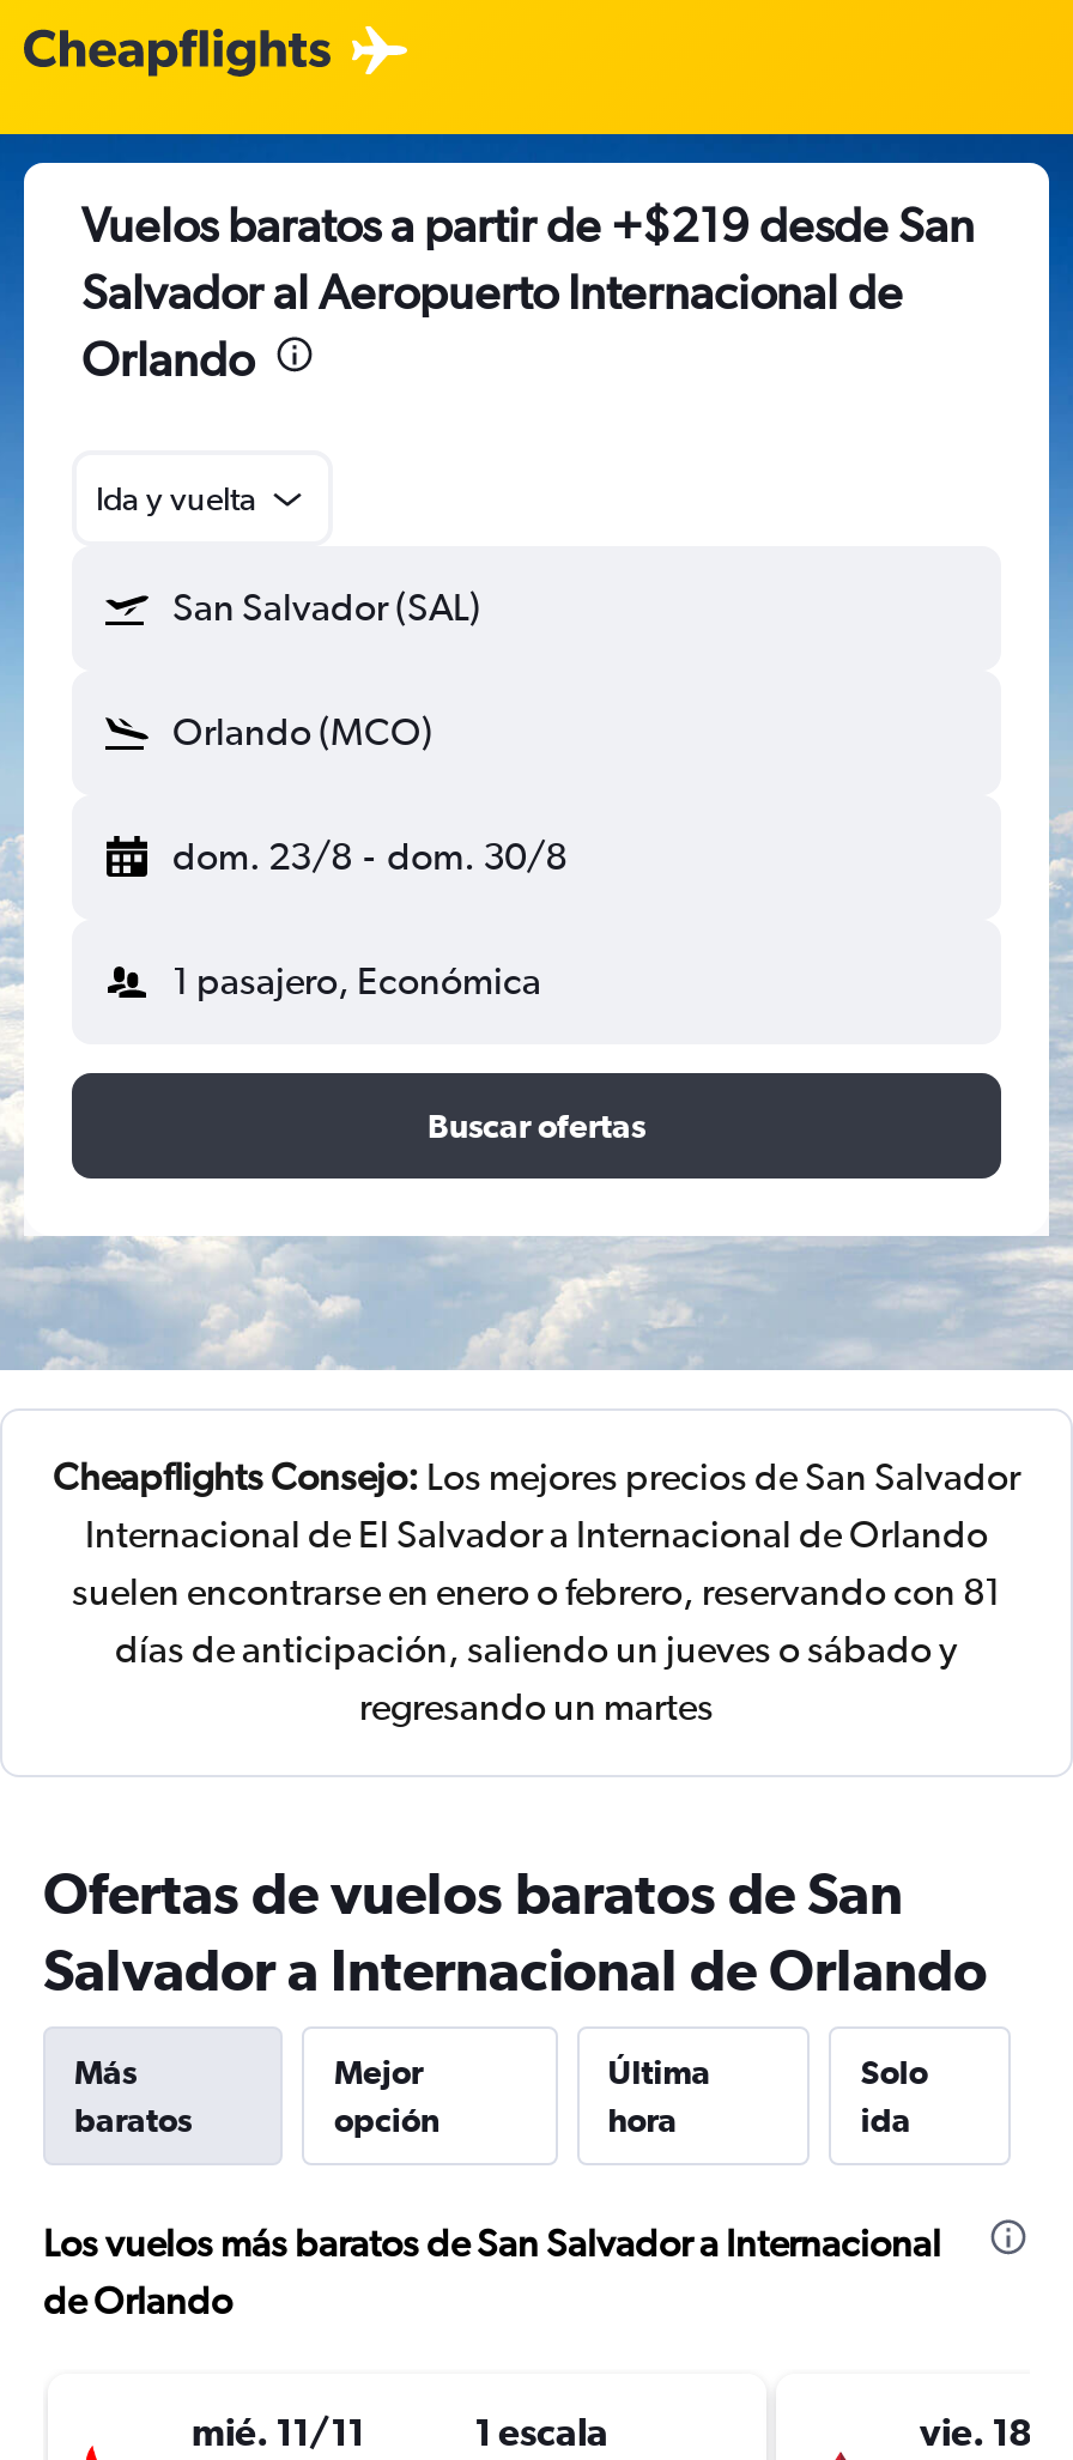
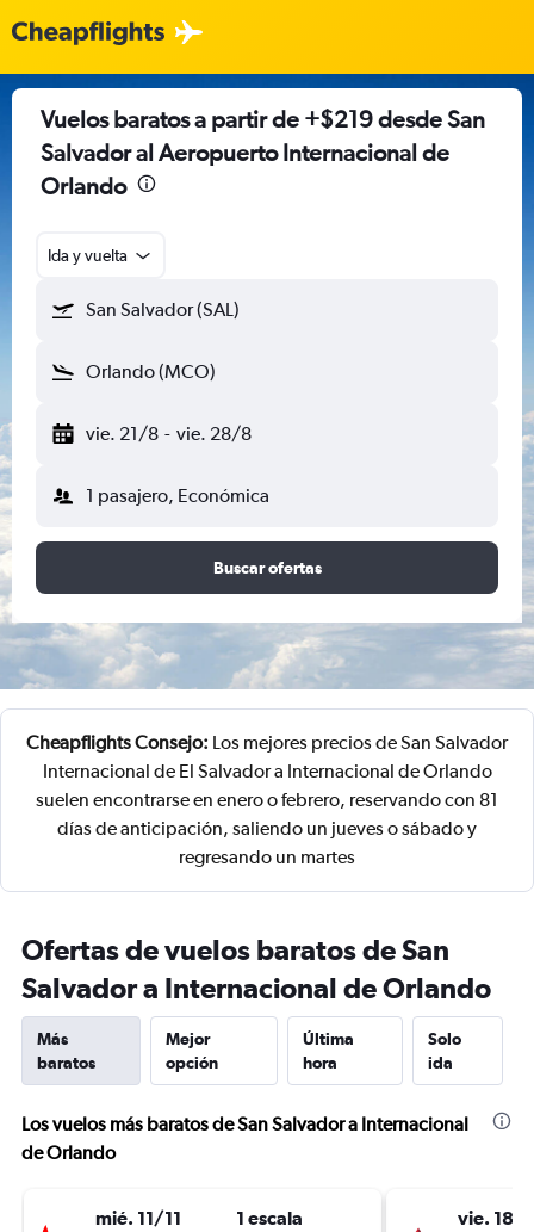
[172,834,567,879] dom. 23/8 - dom. 30/8 -> [86,422,251,445] vie. 21/8 - vie. 28/8

